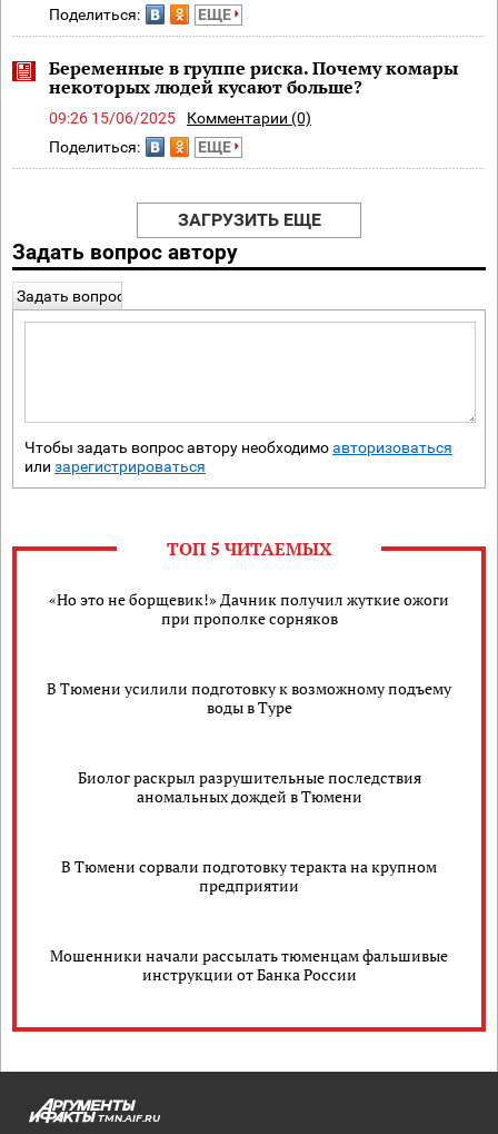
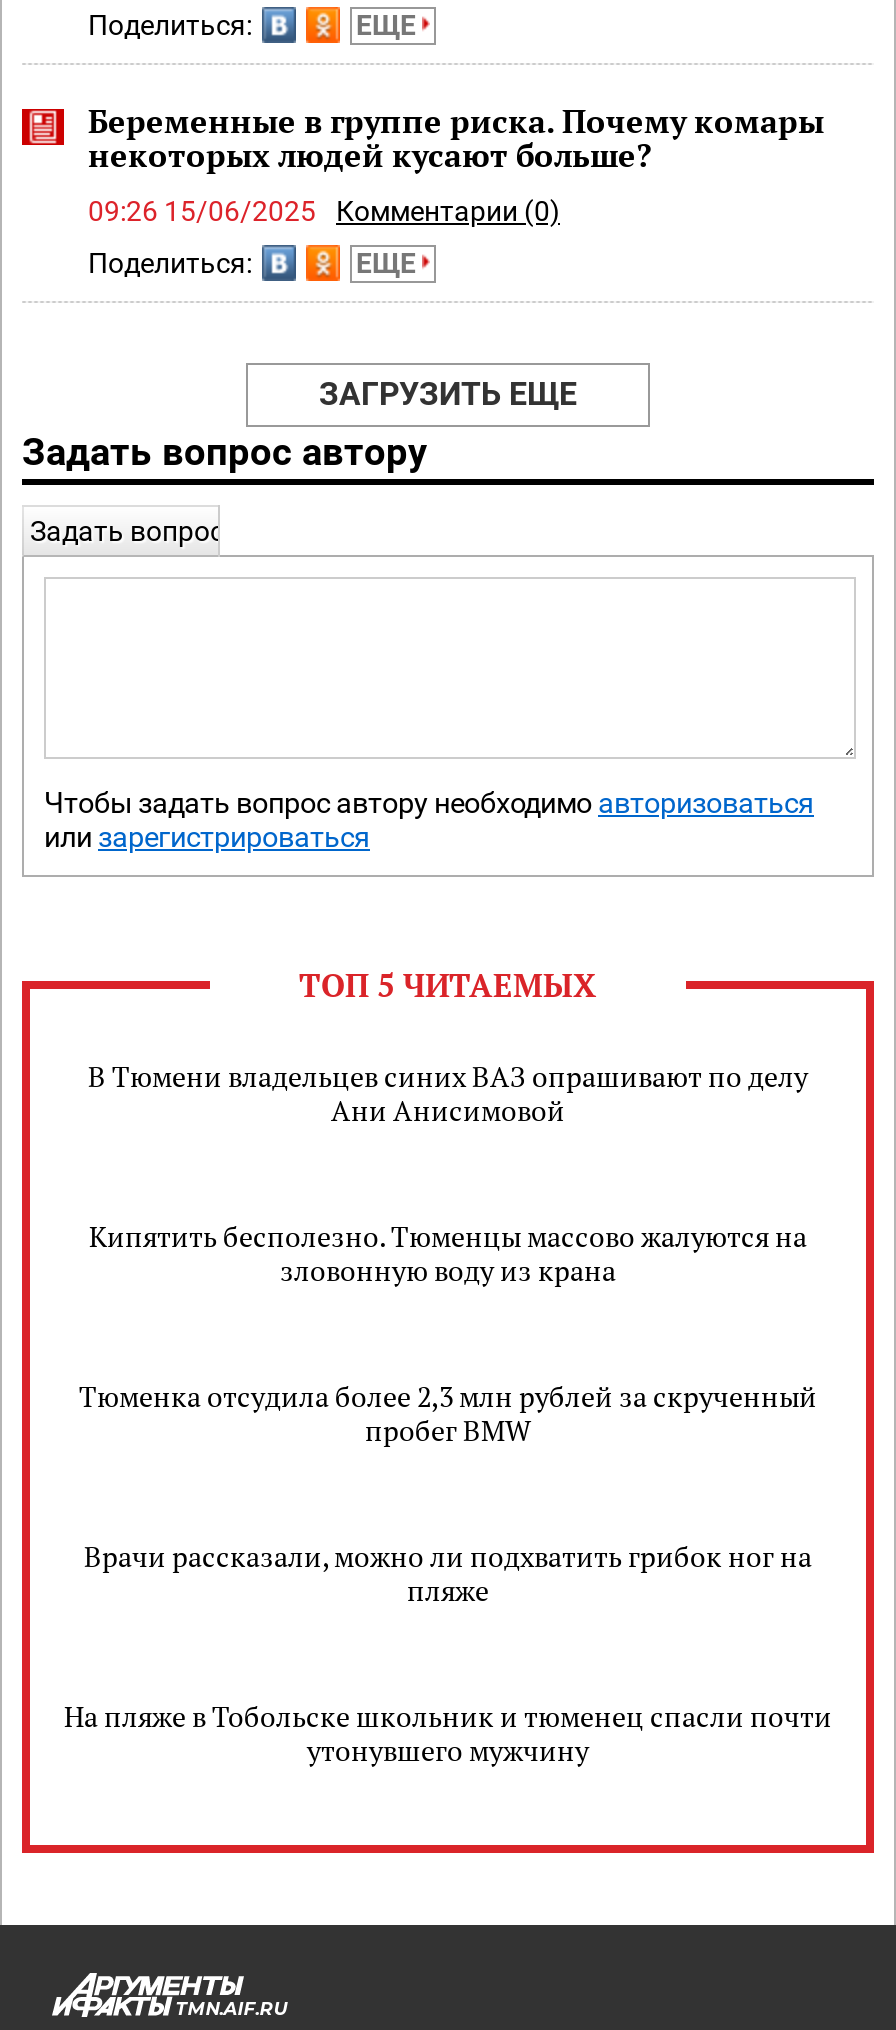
[49,589,449,629] «Но это не борщевик!» Дачник получил жуткие ожоги | при прополке сорняков -> [88,1057,808,1129] В Тюмени владельцев синих ВАЗ опрашивают по делу | Ани Анисимовой
[47,678,451,718] В Тюмени усилили подготовку к возможному подъему | воды в Туре -> [89,1217,807,1289] Кипятить бесполезно. Тюменцы массово жалуются на | зловонную воду из крана
[77,767,421,807] Биолог раскрыл разрушительные последствия | аномальных дождей в Тюмени -> [79,1377,817,1449] Тюменка отсудила более 2,3 млн рублей за скрученный | пробег BMW
[61,856,437,896] В Тюмени сорвали подготовку теракта на крупном | предприятии -> [84,1537,812,1609] Врачи рассказали, можно ли подхватить грибок ног на | пляже
[50,945,448,985] Мошенники начали рассылать тюменцам фальшивые | инструкции от Банка России -> [64,1697,832,1769] На пляже в Тобольске школьник и тюменец спасли почти | утонувшего мужчину

